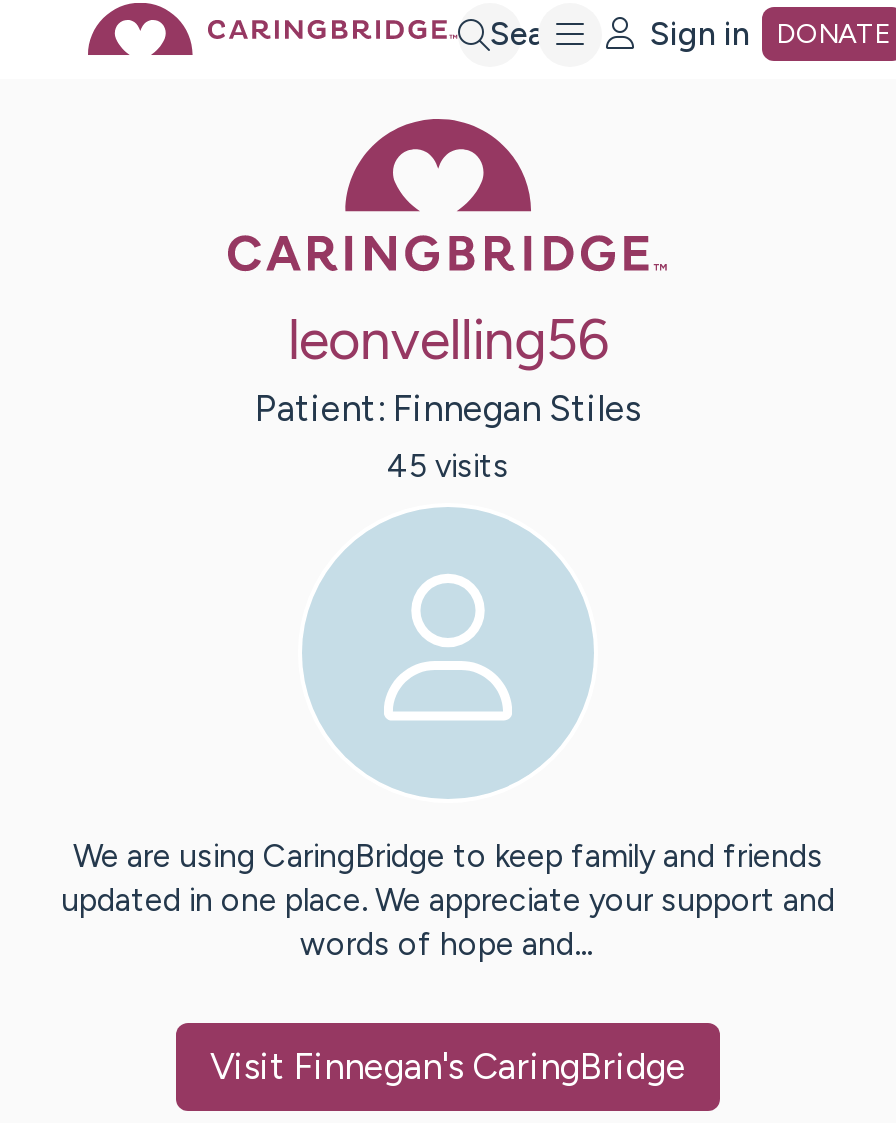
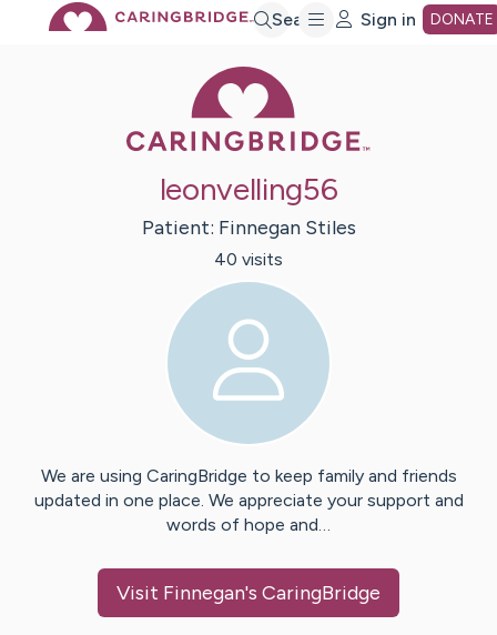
[387,448,509,486] 45 visits -> [214,249,283,270] 40 visits

